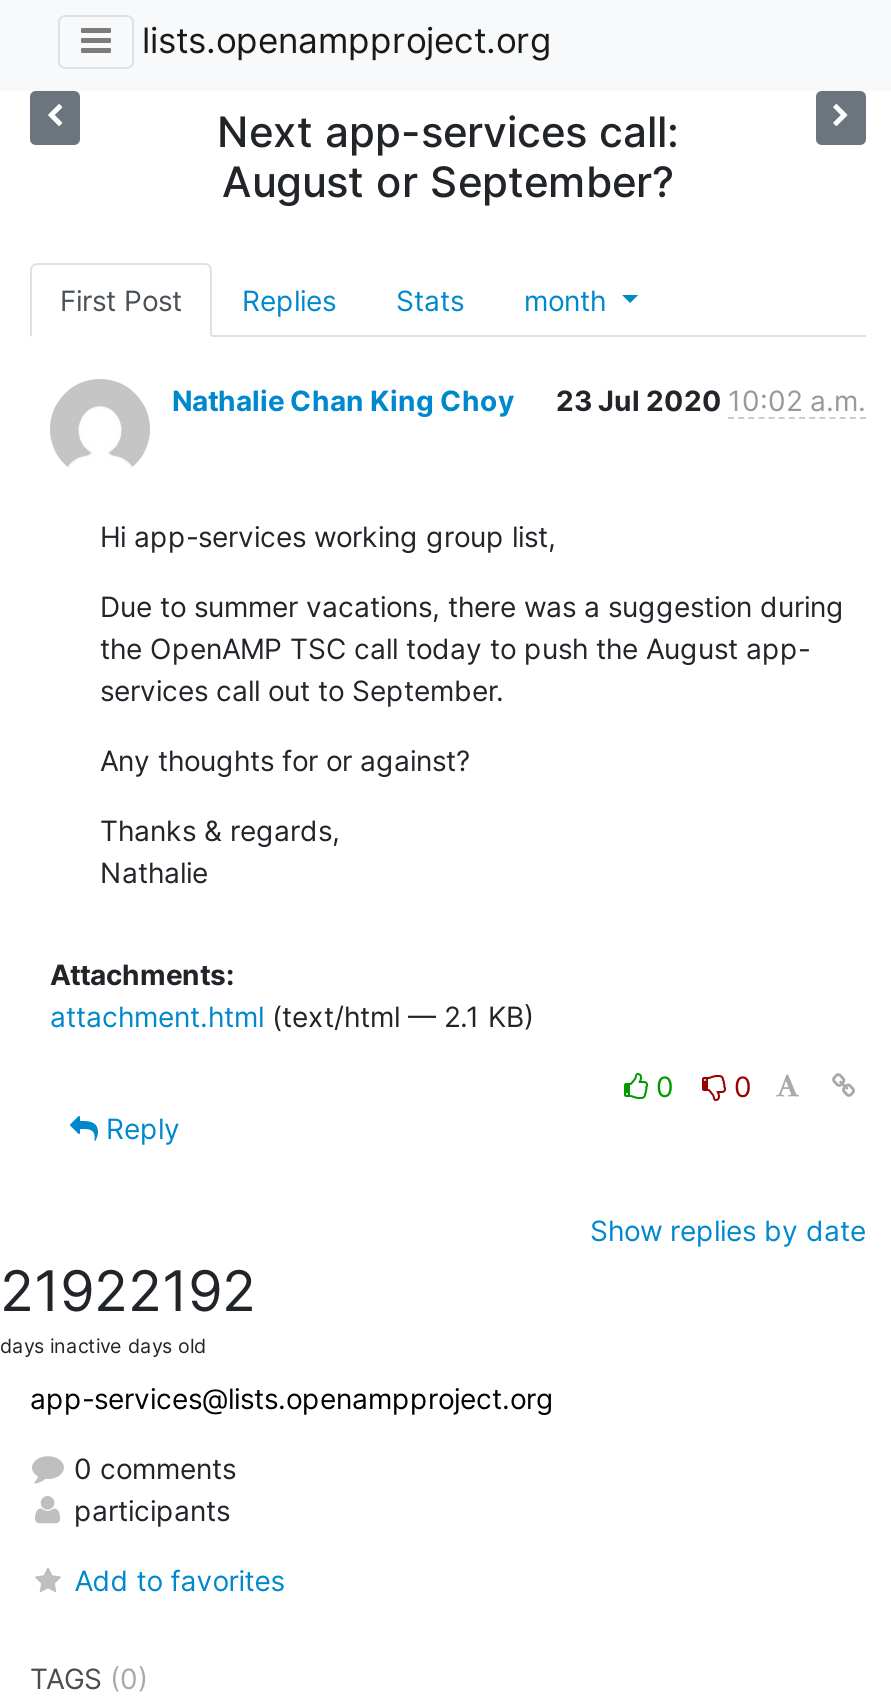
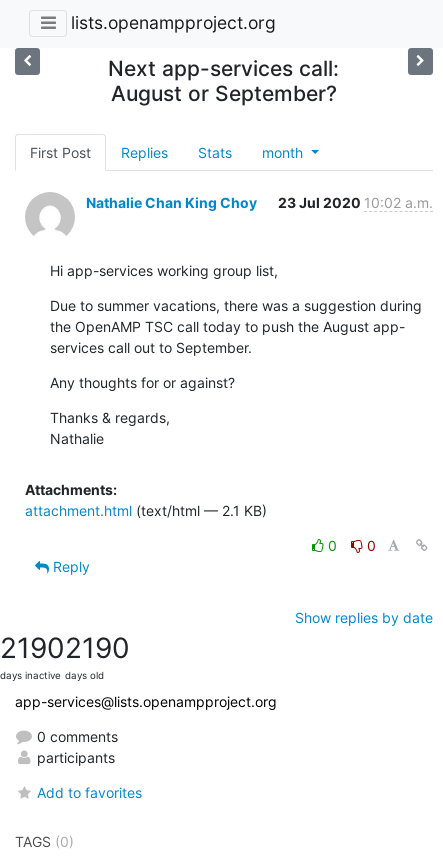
[0,1257,128,1325] 2192 -> [0,631,65,665] 2190
[128,1257,256,1325] 2192 -> [65,631,130,665] 2190

